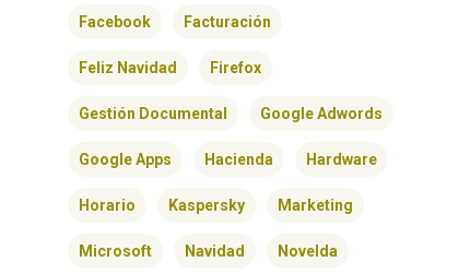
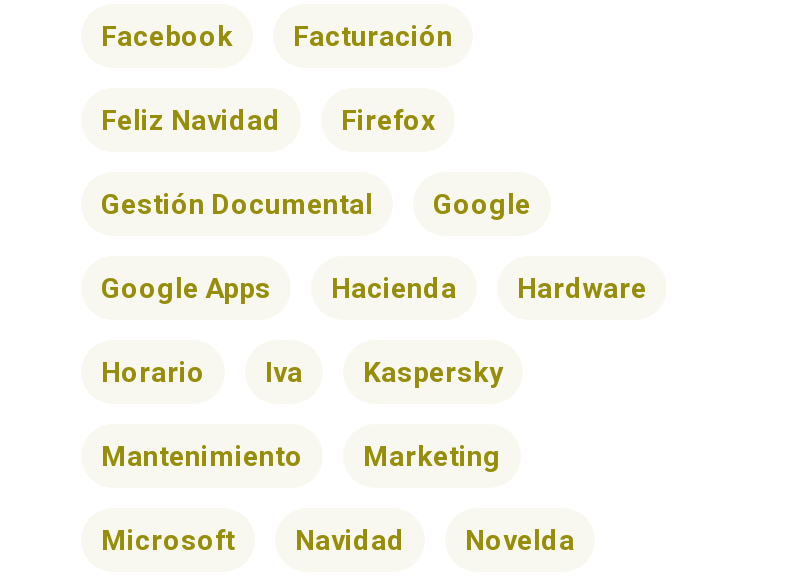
[260,105,383,122] Google Adwords -> [433,188,531,220] Google
none -> [101,440,303,472] Mantenimiento
none -> [265,356,303,388] Iva

